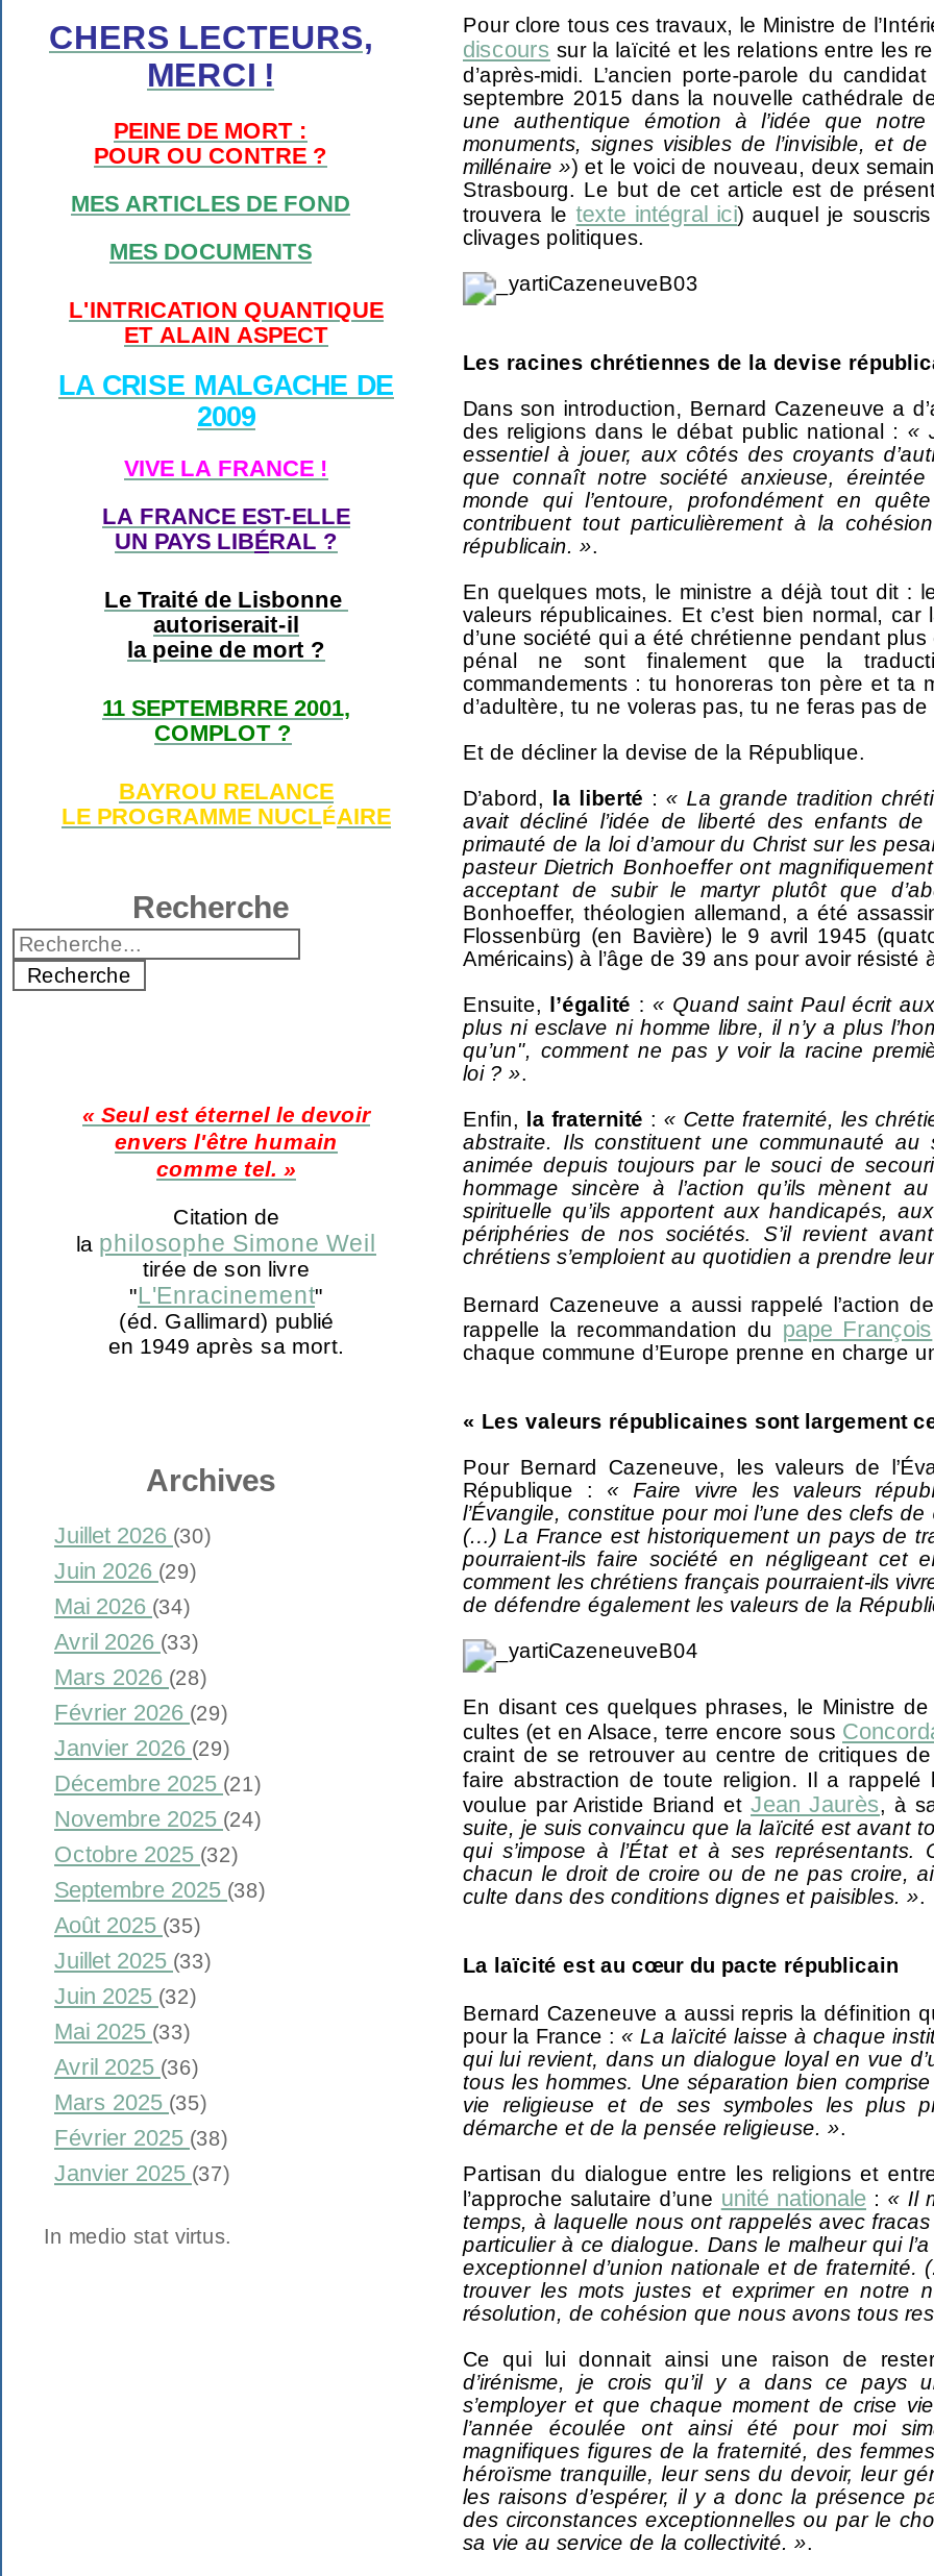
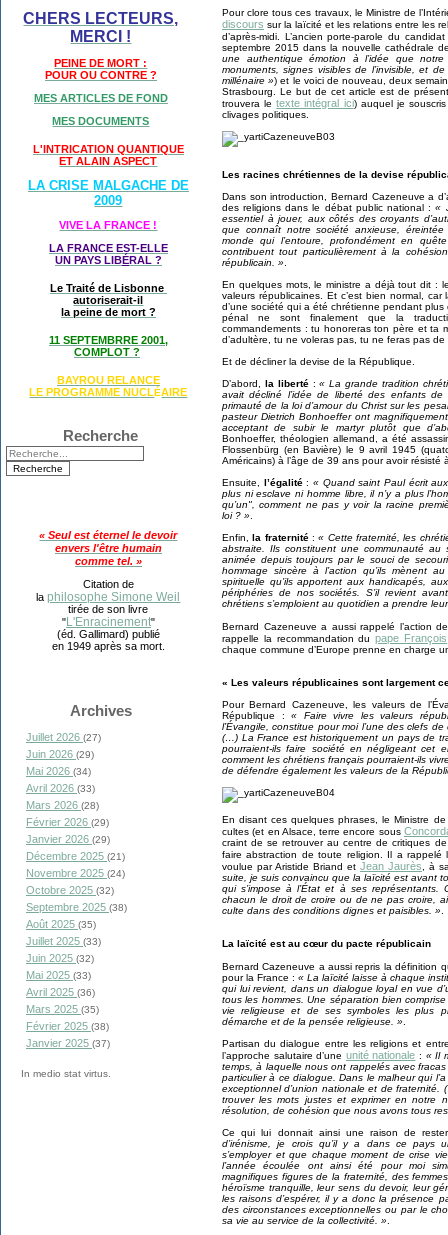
[54,1522,211,1547] Juillet 2026 (30) -> [26,731,101,743] Juillet 2026 (27)

